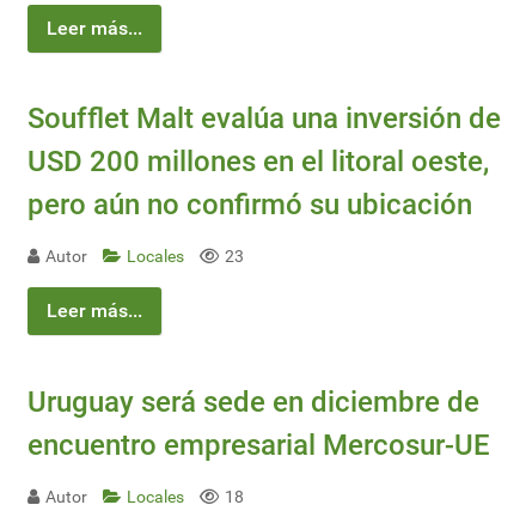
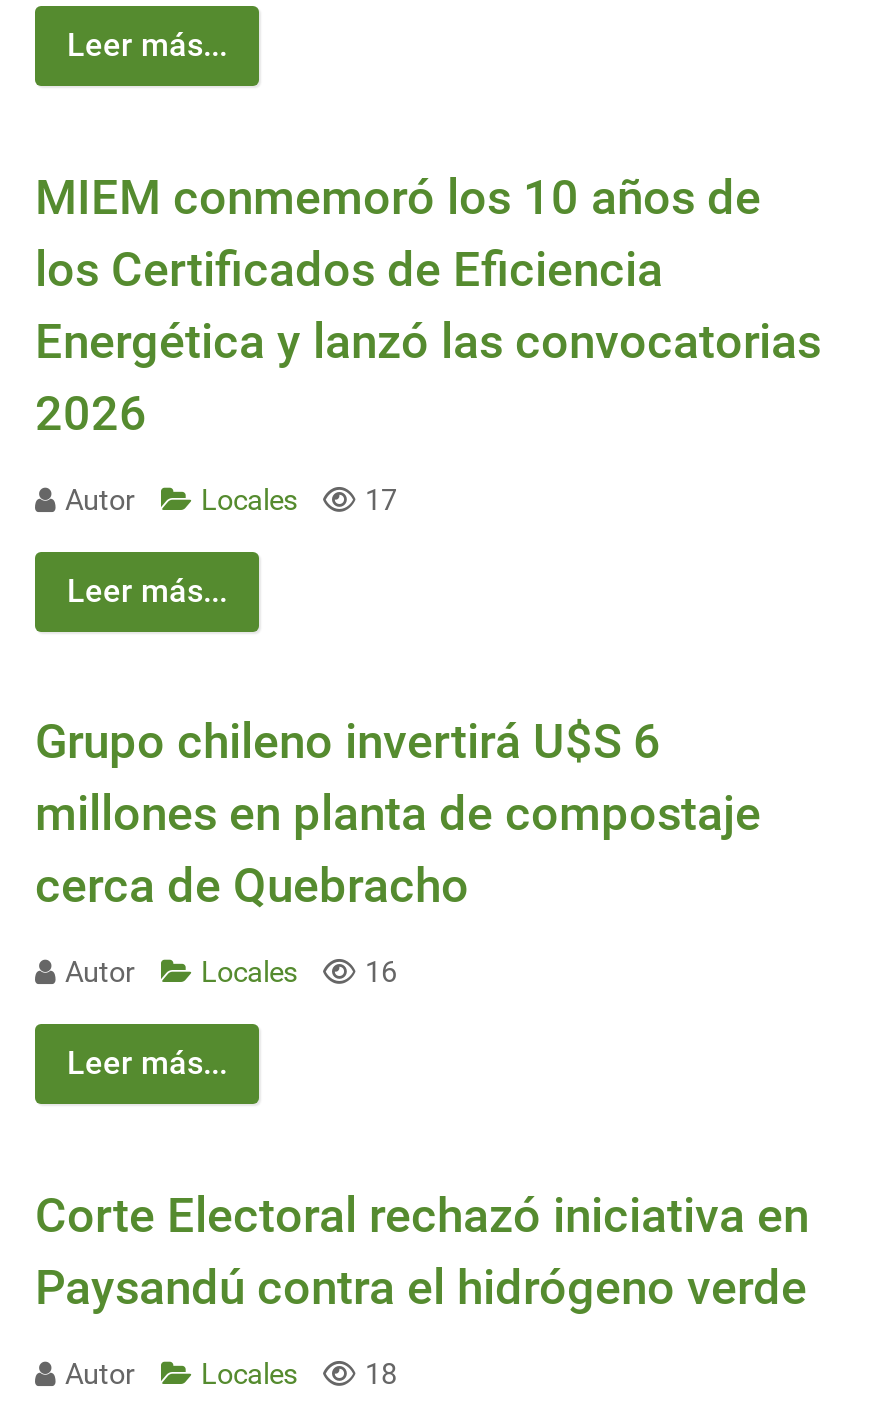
[27,102,501,221] Soufflet Malt evalúa una inversión de | USD 200 millones en el litoral oeste, | pero aún no confirmó su ubicación -> [35,169,821,441] MIEM conmemoró los 10 años de | los Certificados de Eficiencia | Energética y lanzó las convocatorias | 2026
[45,247,244,267] Autor Locales 23 -> [65,483,397,517] Autor Locales 17
[27,385,490,461] Uruguay será sede en diciembre de | encuentro empresarial Mercosur-UE -> [35,714,809,1315] Grupo chileno invertirá U$S 6 | millones en planta de compostaje | cerca de Quebracho | Autor | Locales | 16 | Leer más... | Corte Electoral rechazó iniciativa en | Paysandú contra el hidrógeno verde

